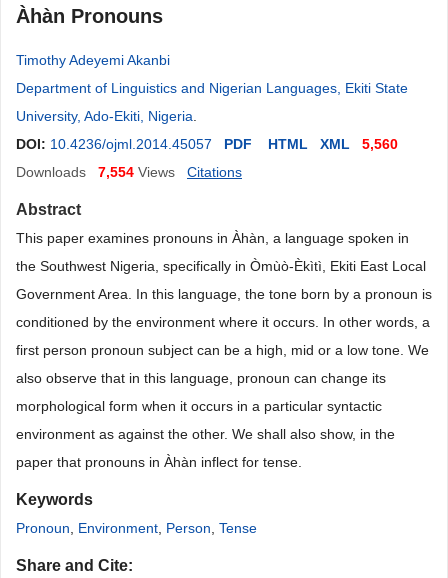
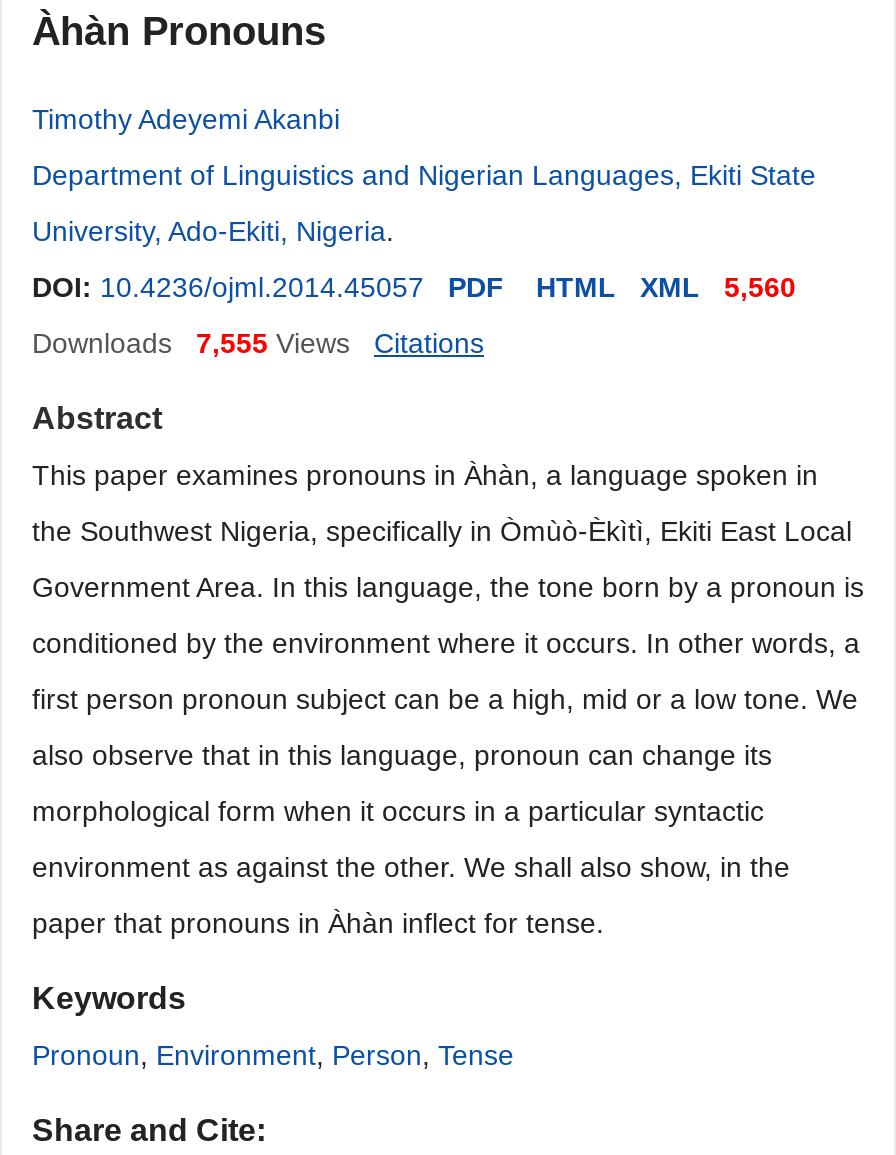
[16,164,175,180] Downloads 7,554 Views -> [32,327,350,359] Downloads 7,555 Views

